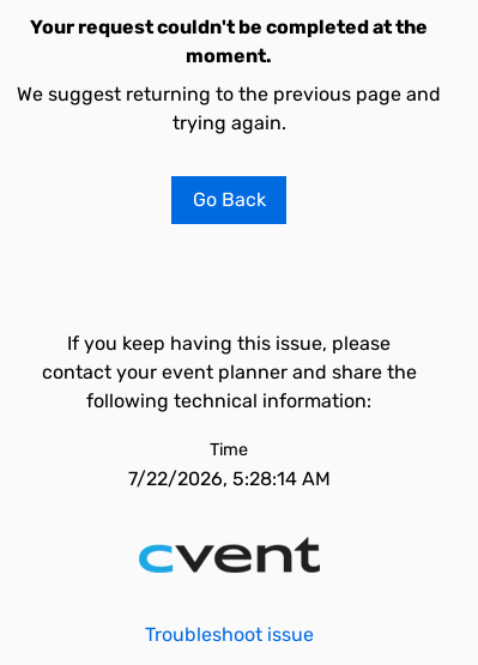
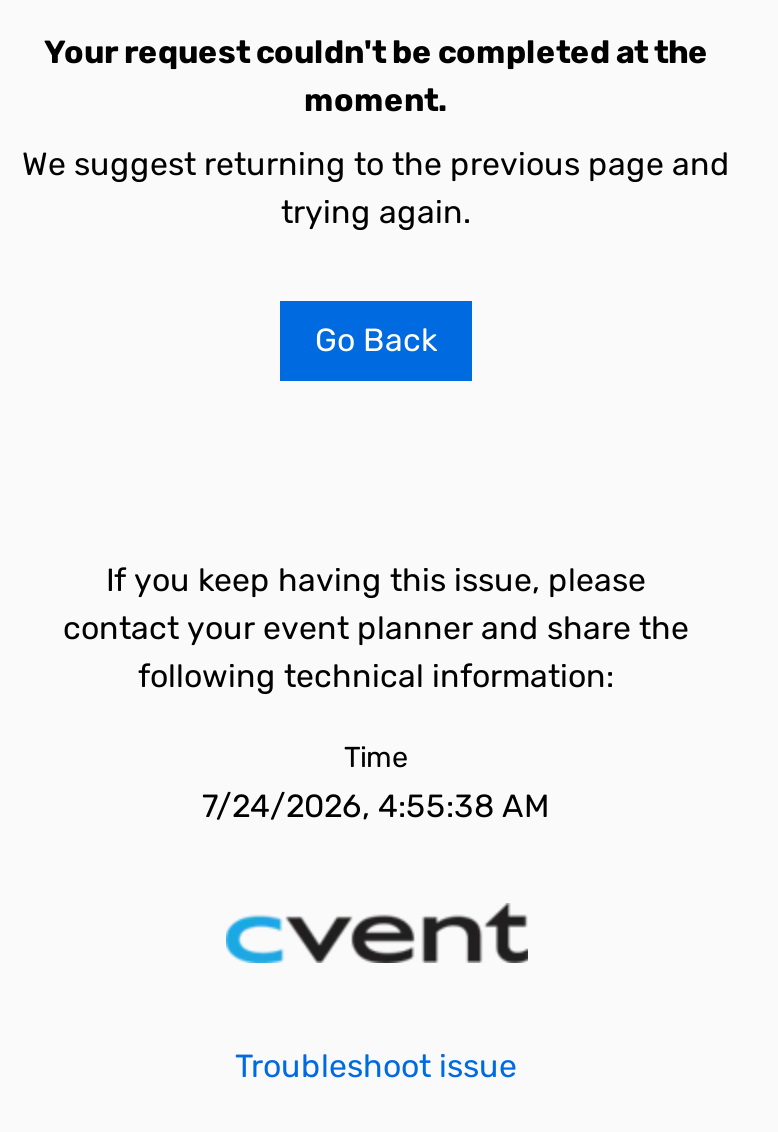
[128,467,330,490] 7/22/2026, 5:28:14 AM -> [202,787,550,825] 7/24/2026, 4:55:38 AM

